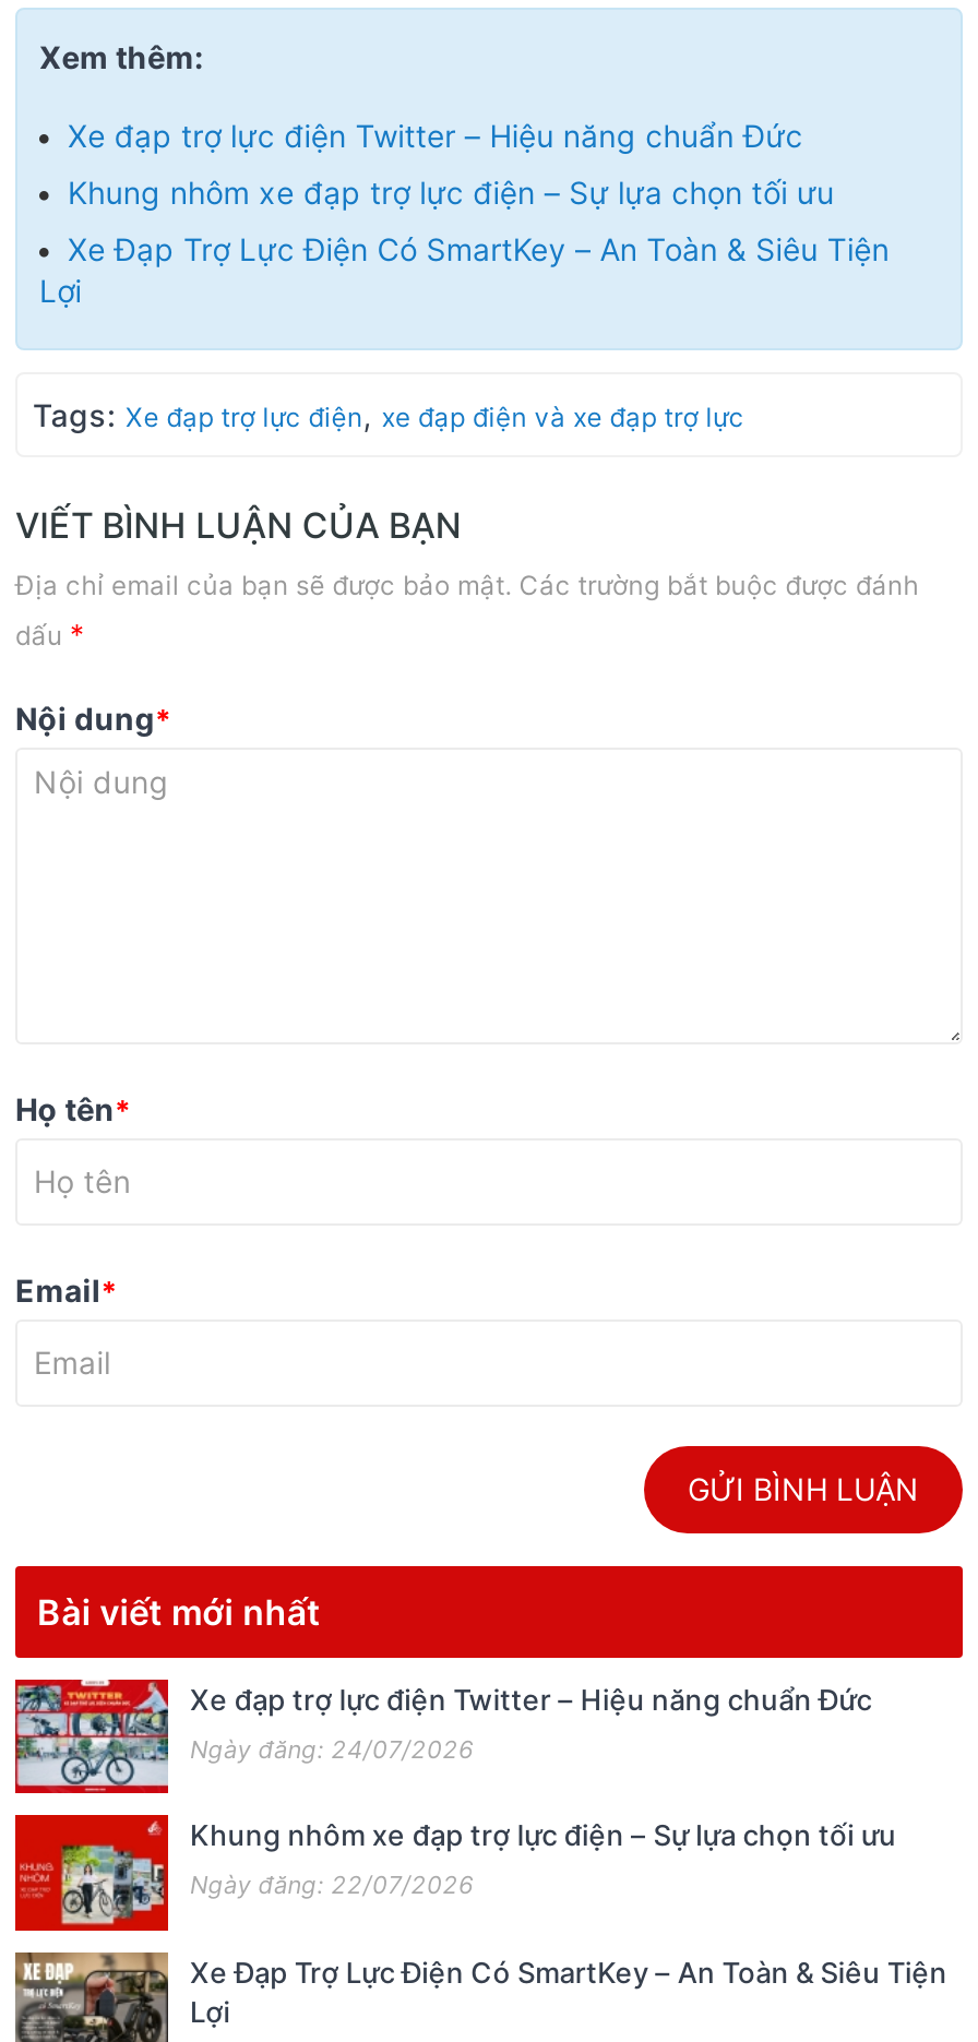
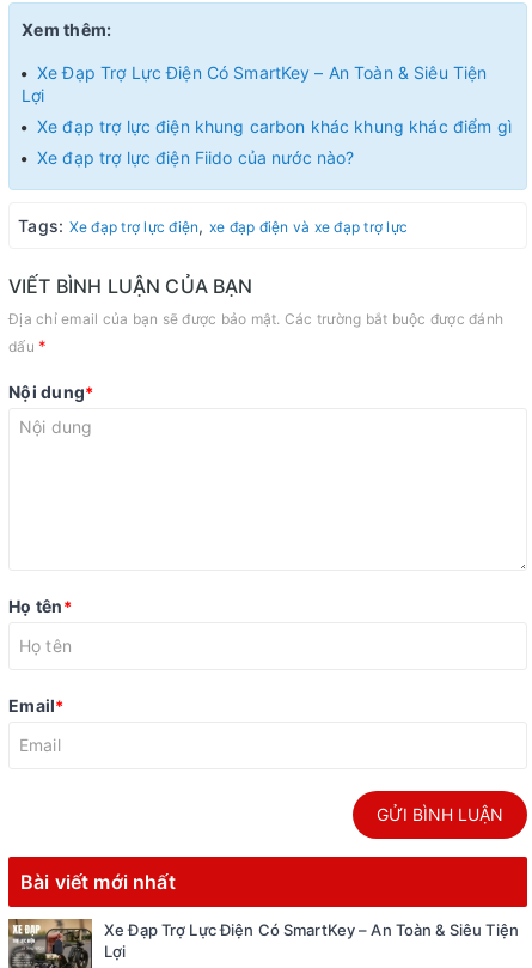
[68,117,834,211] Xe đạp trợ lực điện Twitter – Hiệu năng chuẩn Đức | Khung nhôm xe đạp trợ lực điện – Sự lựa chọn tối ưu -> none
none -> [37,116,511,168] Xe đạp trợ lực điện khung carbon khác khung khác điểm gì | Xe đạp trợ lực điện Fiido của nước nào?
[13,1677,896,1901] [image] | Xe đạp trợ lực điện Twitter – Hiệu năng chuẩn Đức | Ngày đăng: 24/07/2026 | Khung nhôm xe đạp trợ lực điện – Sự lựa chọn tối ưu | Ngày đăng: 22/07/2026 -> none
[13,1813,170,1931] [image] -> none

